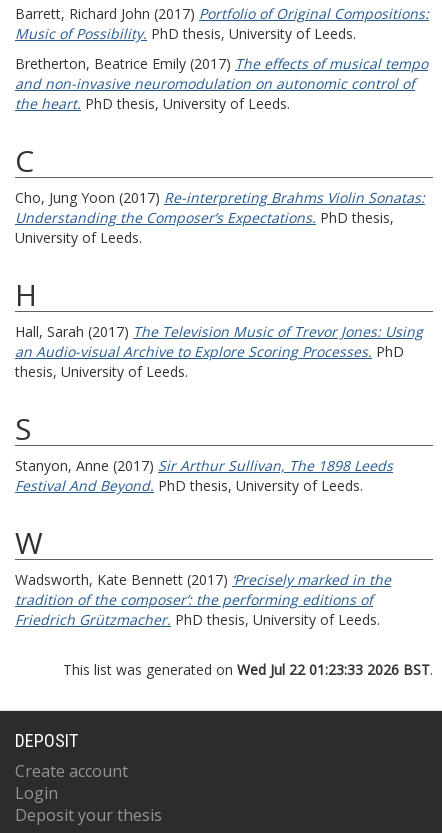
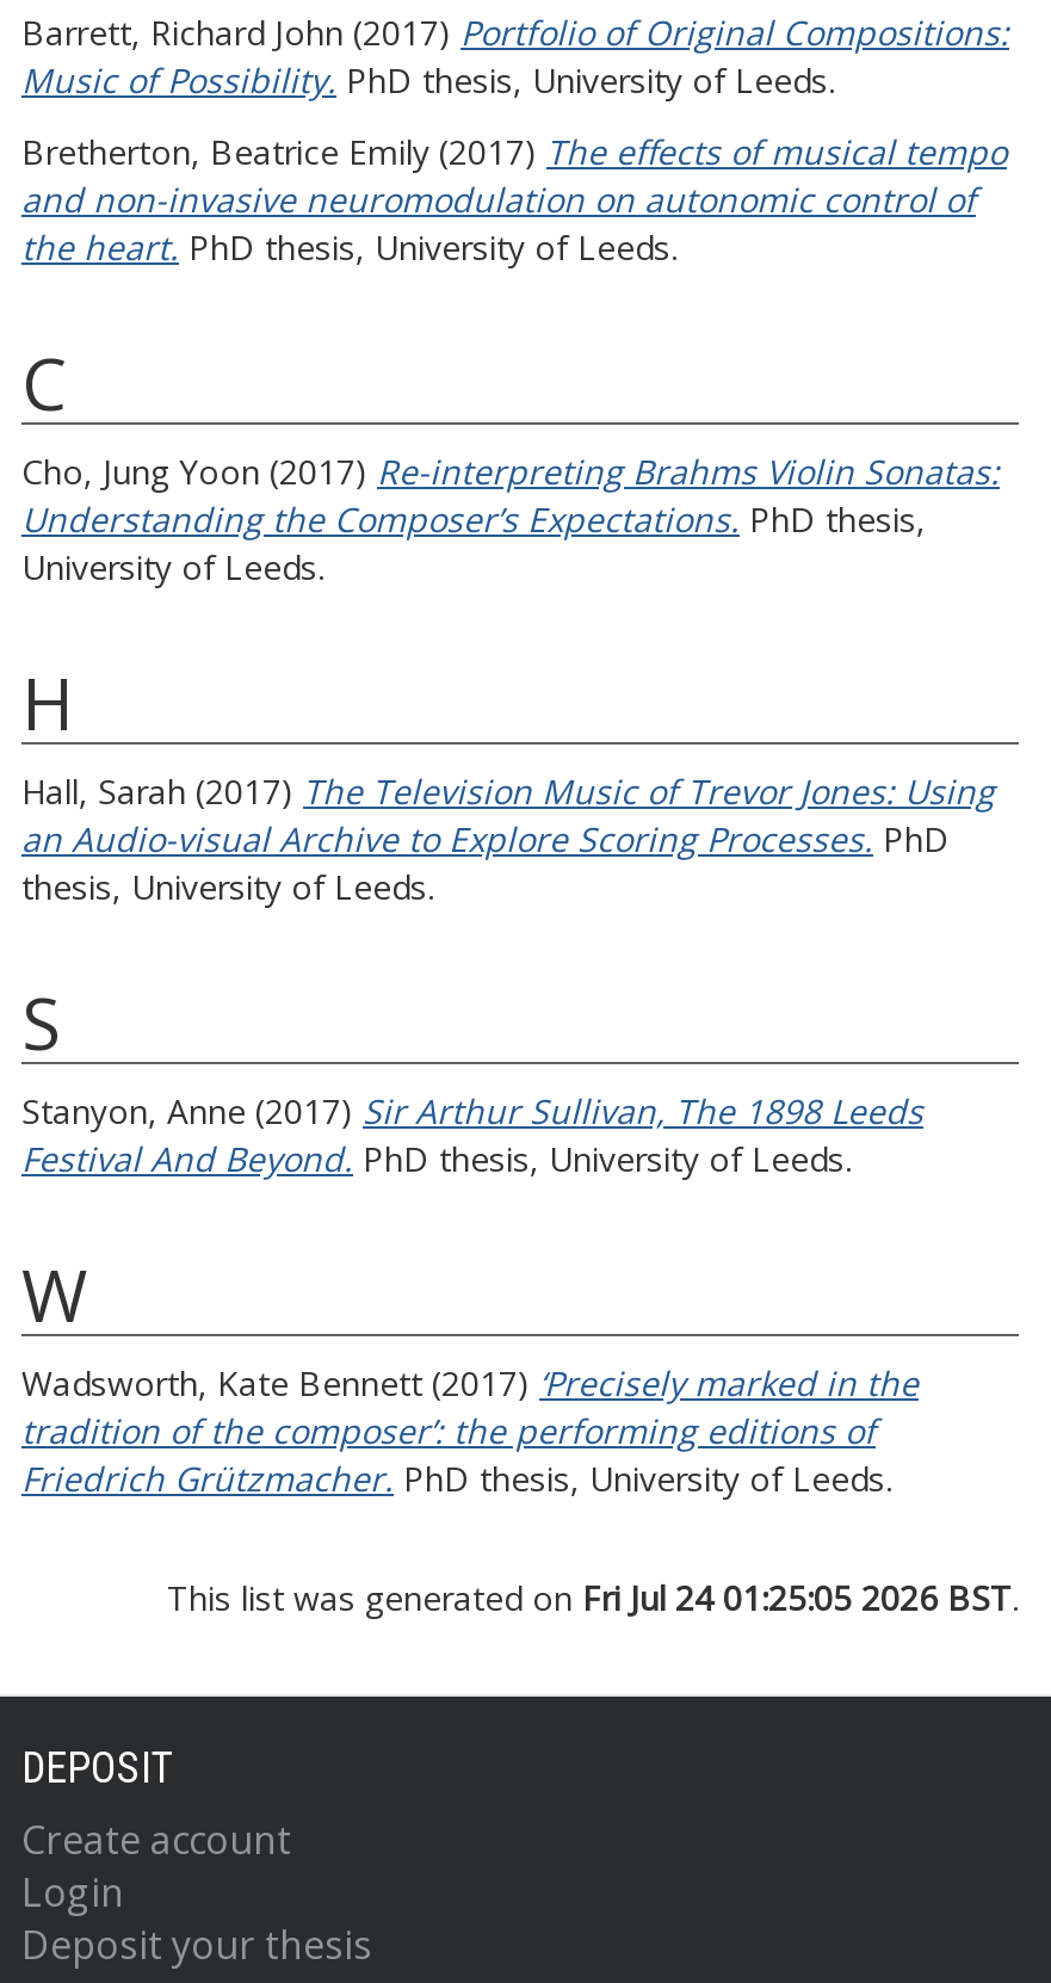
[63,660,433,679] This list was generated on Wed Jul 22 01:23:33 2026 BST. -> [167,1575,1019,1620] This list was generated on Fri Jul 24 01:25:05 2026 BST.

